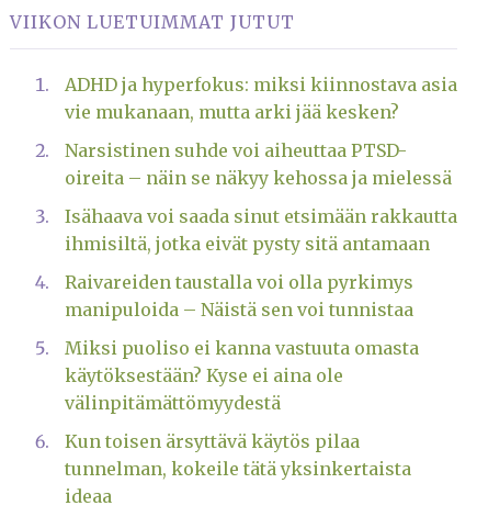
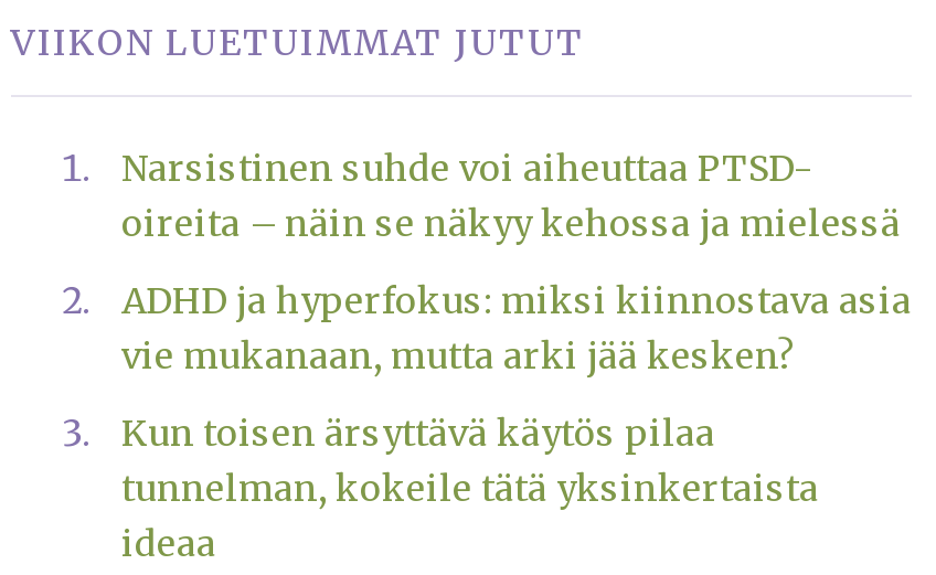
moved [65,74,457,123] -> [121,278,912,377]: ADHD ja hyperfokus: miksi kiinnostava asia | vie mukanaan, mutta arki jää kesken?
moved [65,139,452,189] -> [121,146,901,245]: Narsistinen suhde voi aiheuttaa PTSD- | oireita – näin se näkyy kehossa ja mielessä
[65,205,457,414] Isähaava voi saada sinut etsimään rakkautta | ihmisiltä, jotka eivät pysty sitä antamaan | Raivareiden taustalla voi olla pyrkimys | manipuloida – Näistä sen voi tunnistaa | Miksi puoliso ei kanna vastuuta omasta | käytöksestään? Kyse ei aina ole | välinpitämättömyydestä -> none

